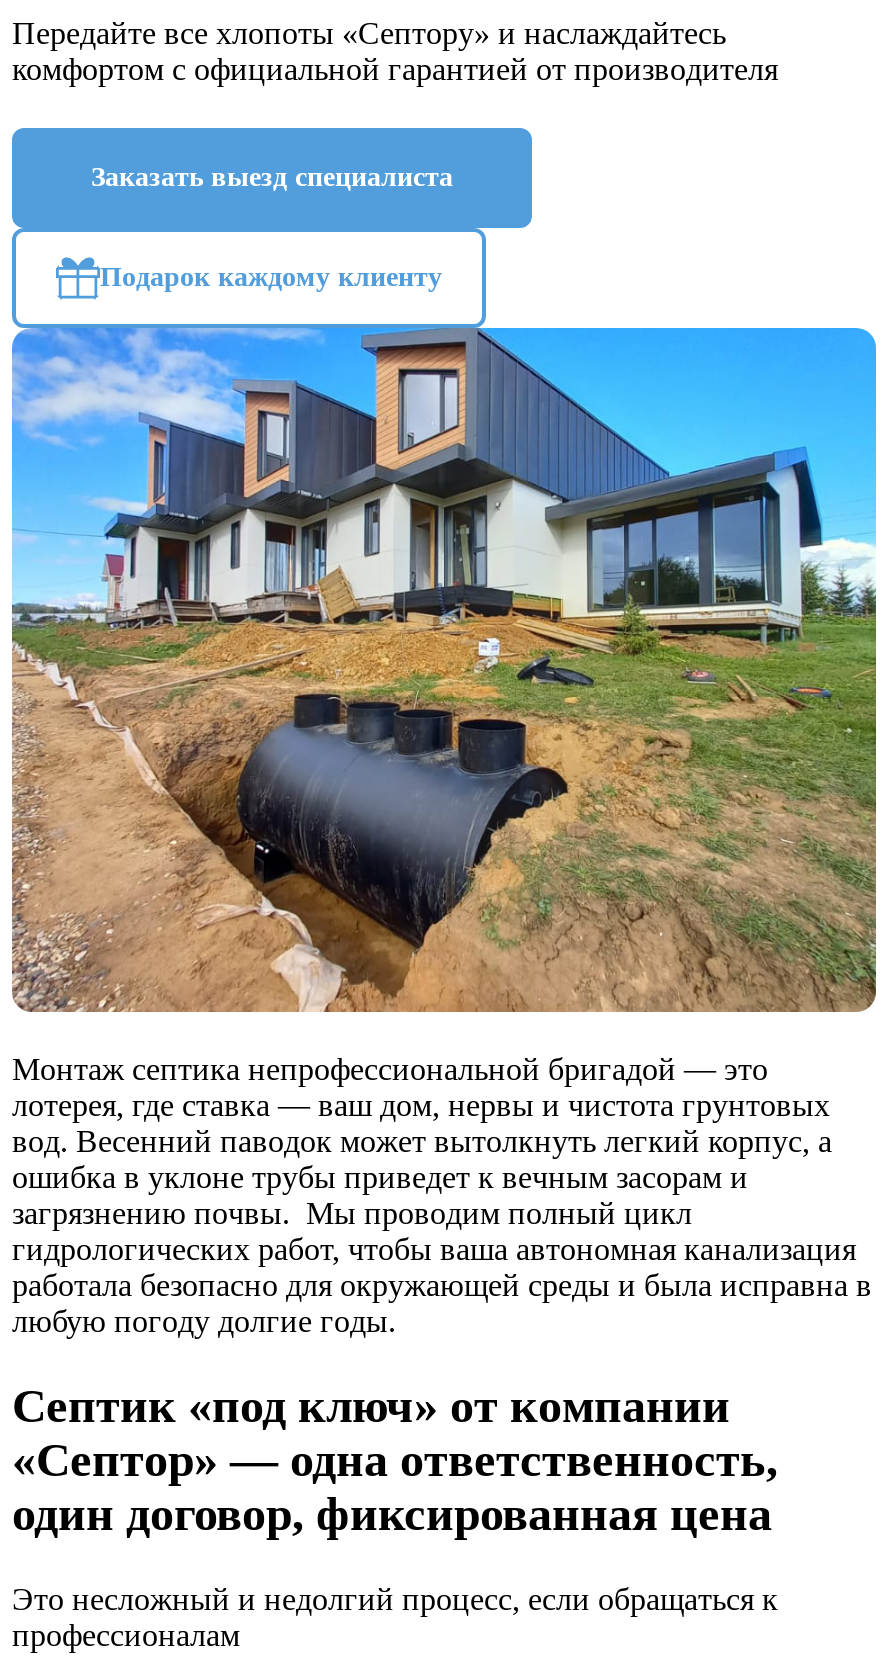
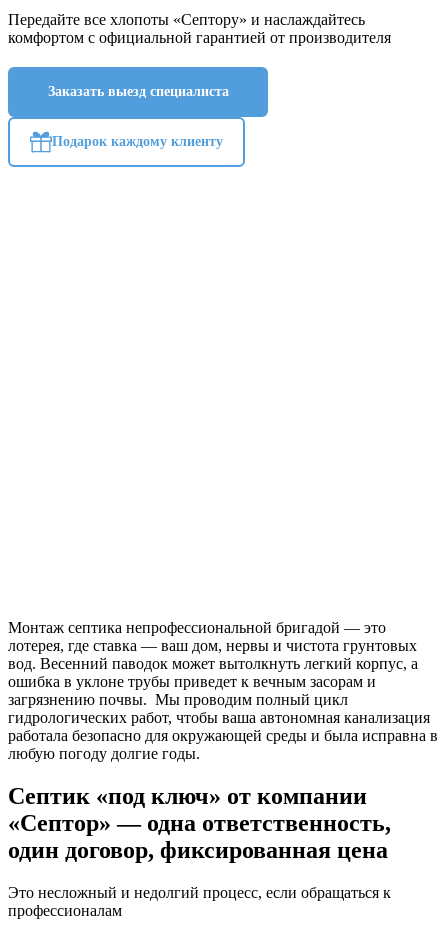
[10,326,878,1014] [image] -> none

